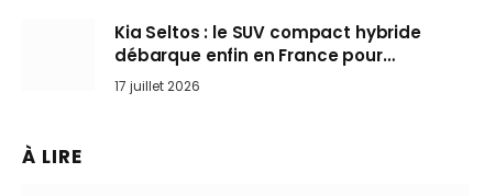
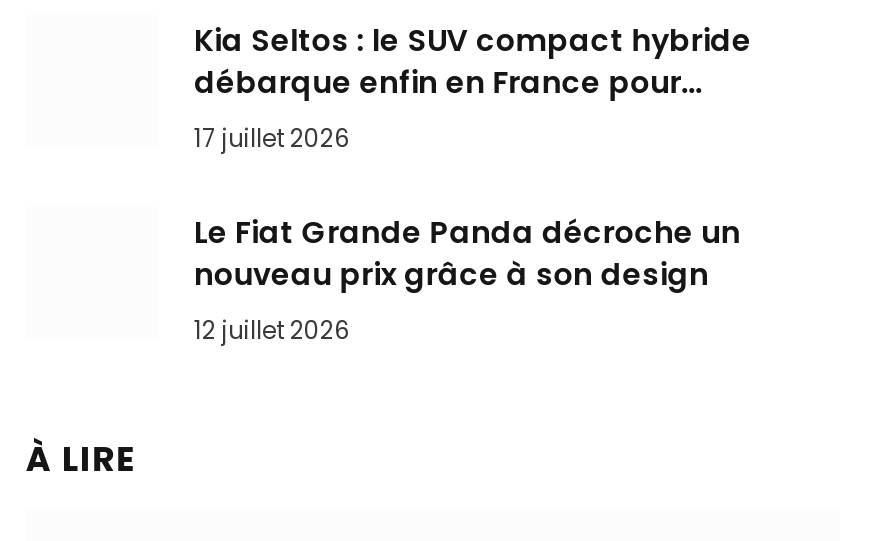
none -> [194,211,740,347] Le Fiat Grande Panda décroche un | nouveau prix grâce à son design | 12 juillet 2026

